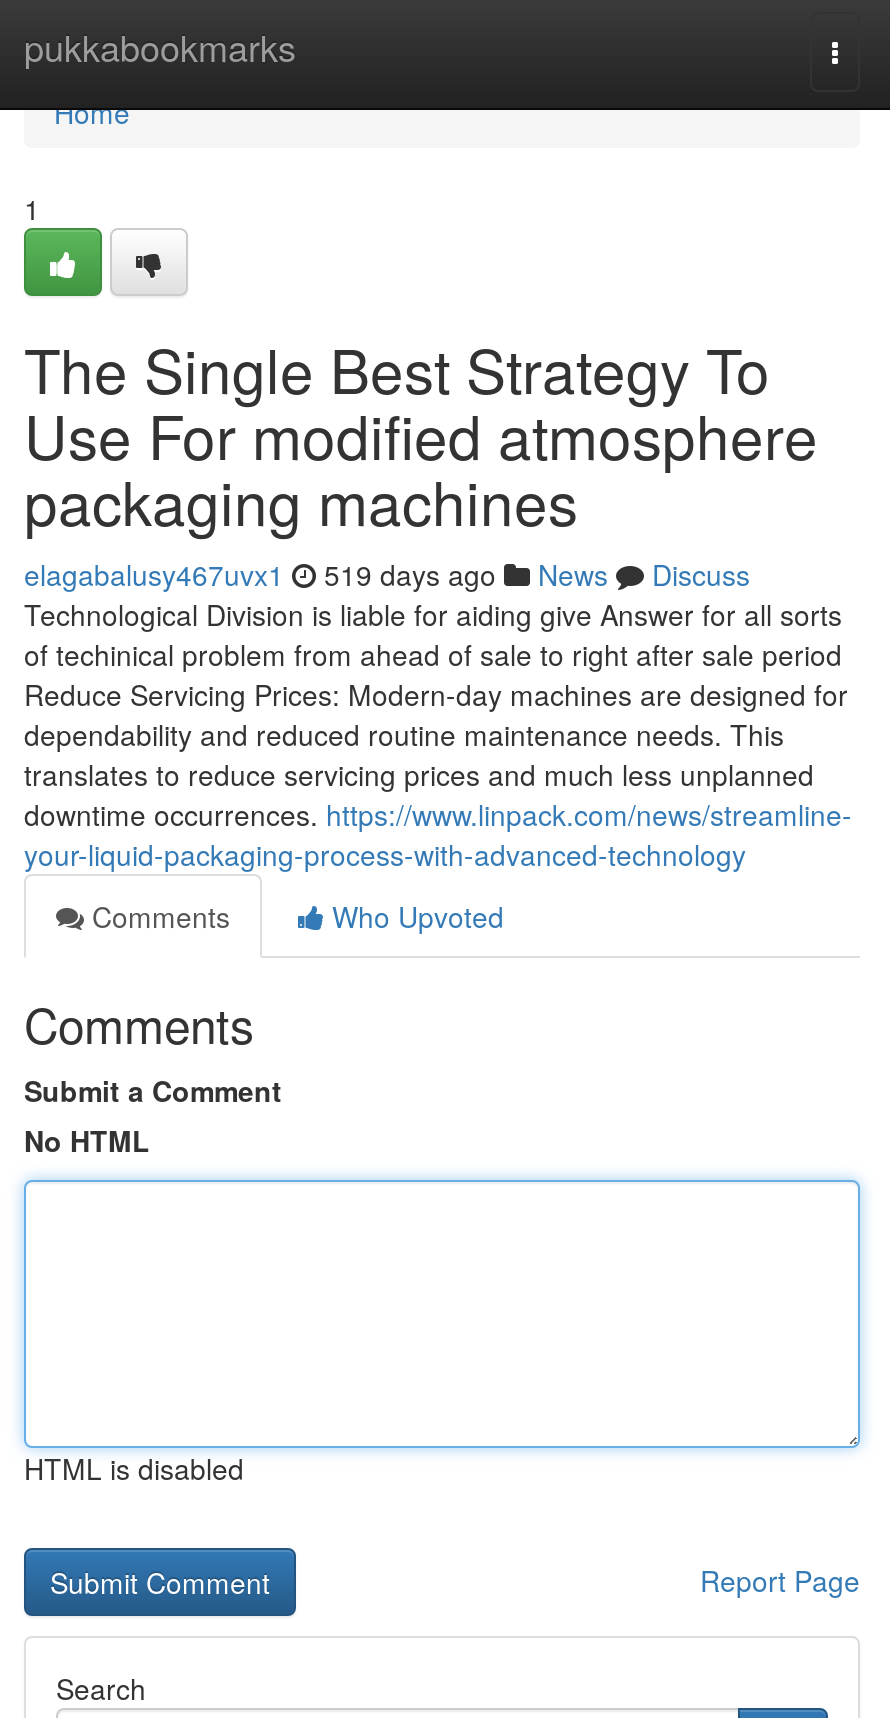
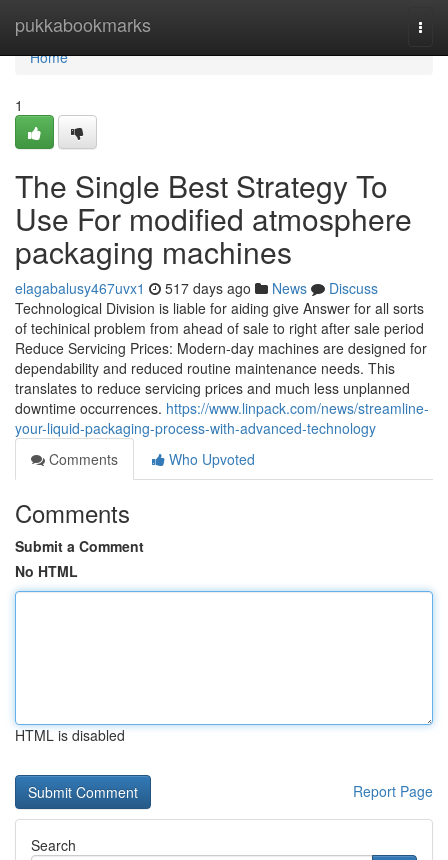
[24,554,750,594] elagabalusy467uvx1 519 days ago News Discuss -> [15,278,378,298] elagabalusy467uvx1 517 days ago News Discuss

